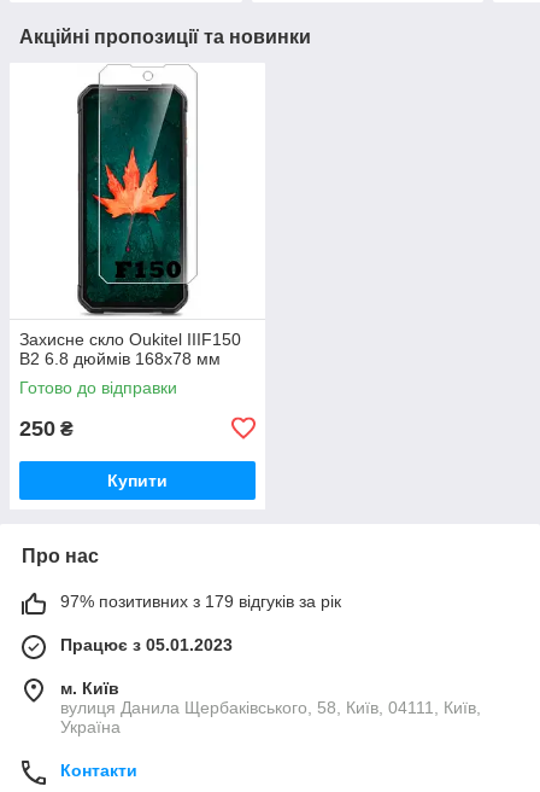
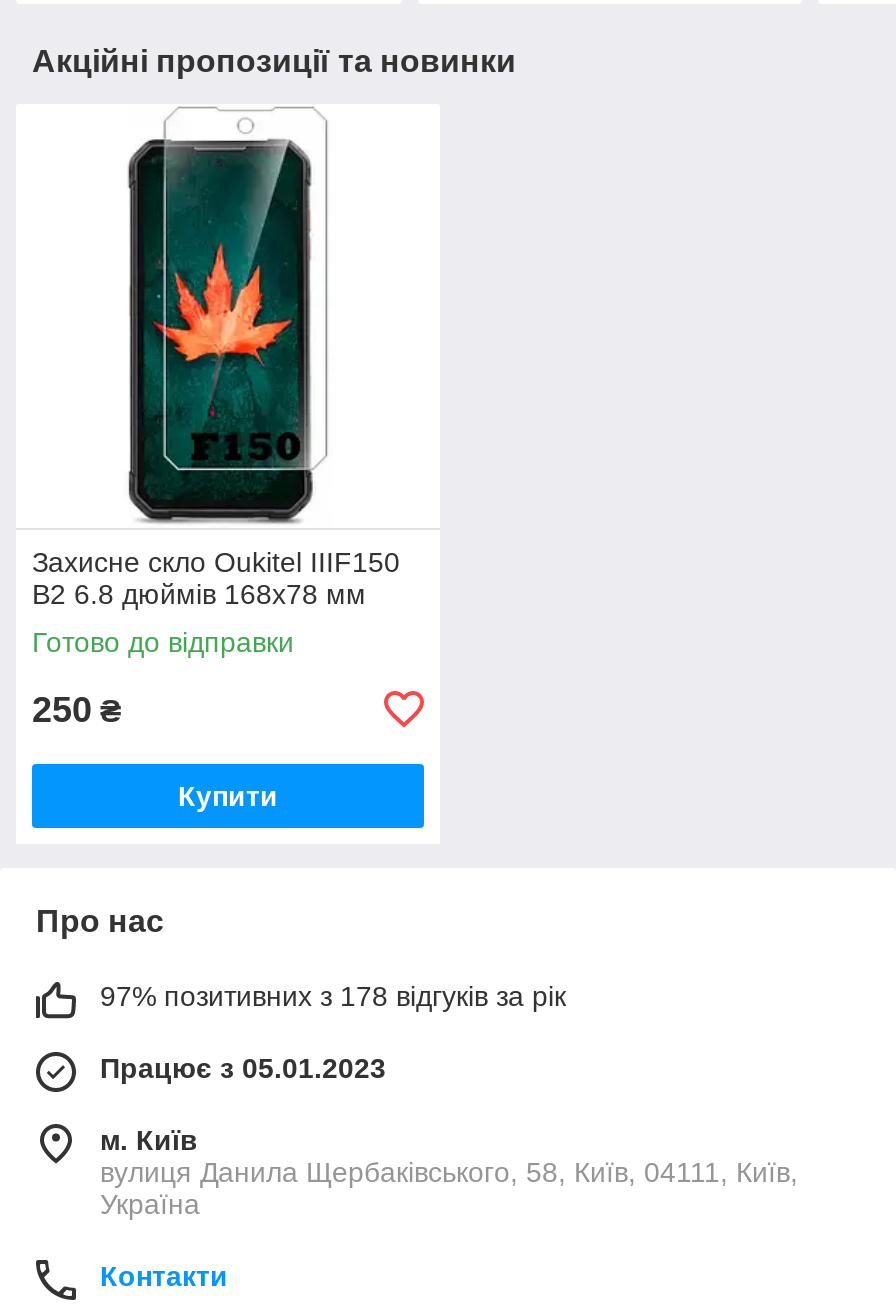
[60,591,341,611] 97% позитивних з 179 відгуків за рік -> [100,980,566,1012] 97% позитивних з 178 відгуків за рік

